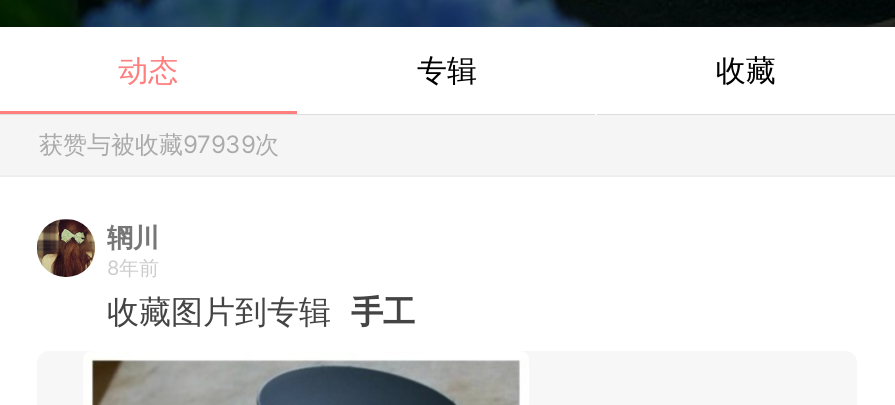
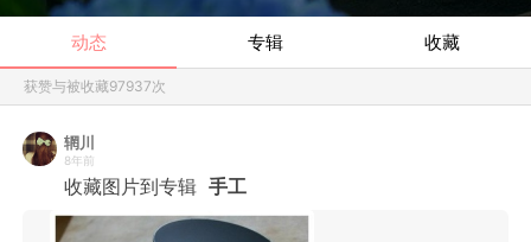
[39,128,279,158] 获赞与被收藏97939次 -> [24,77,166,94] 获赞与被收藏97937次

